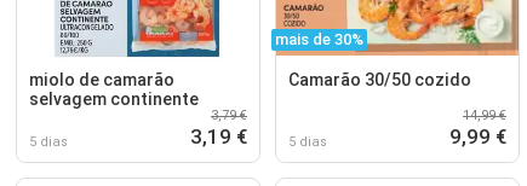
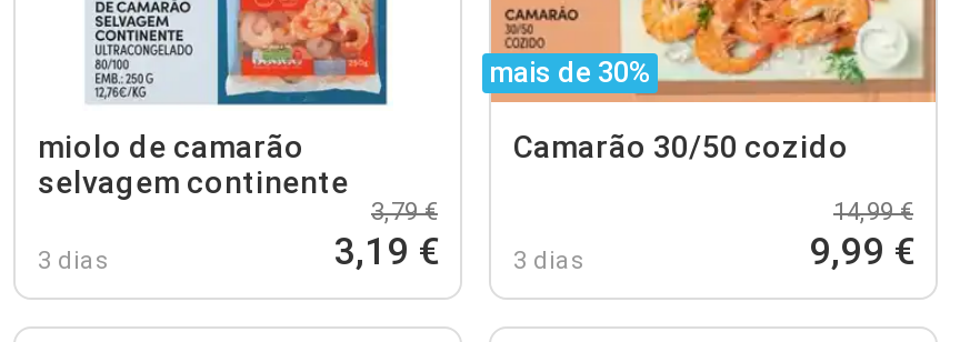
[29,134,68,149] 5 dias -> [38,246,109,274] 3 dias
[288,134,327,149] 5 dias -> [513,246,584,274] 3 dias

